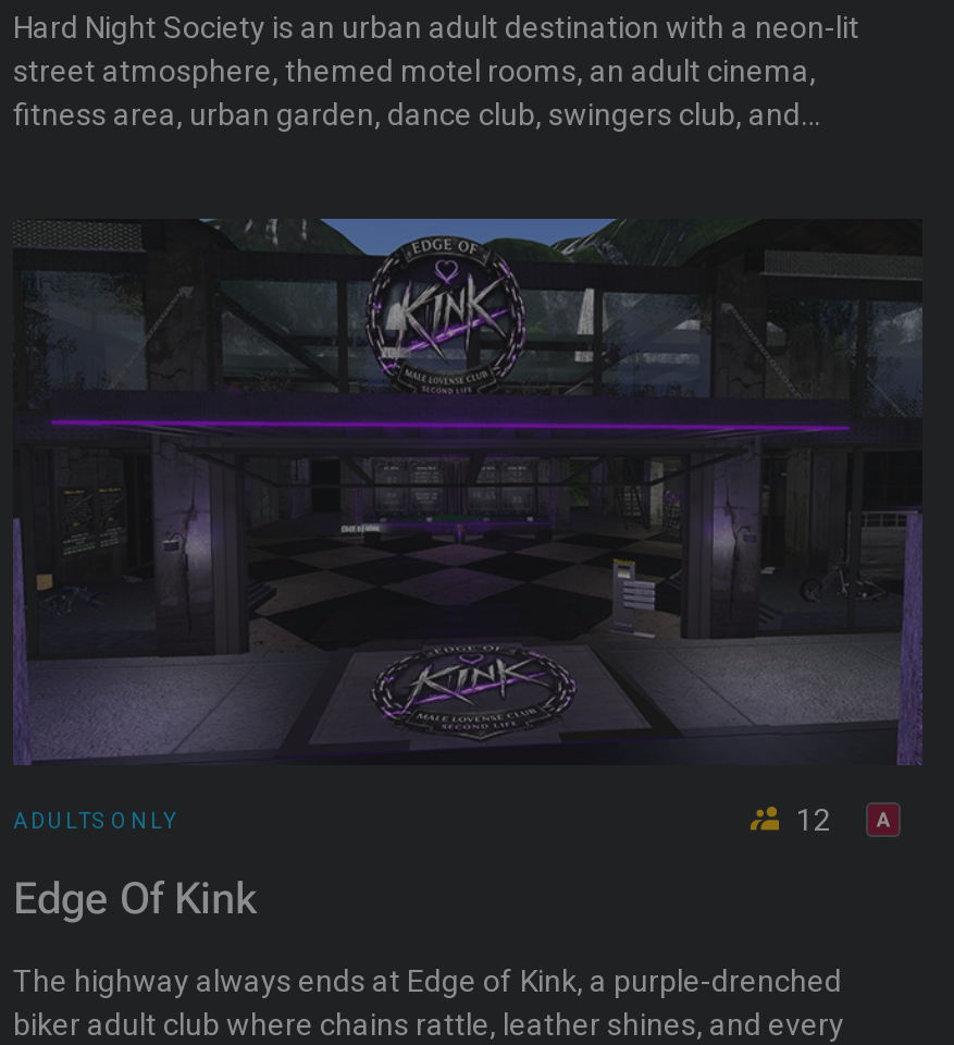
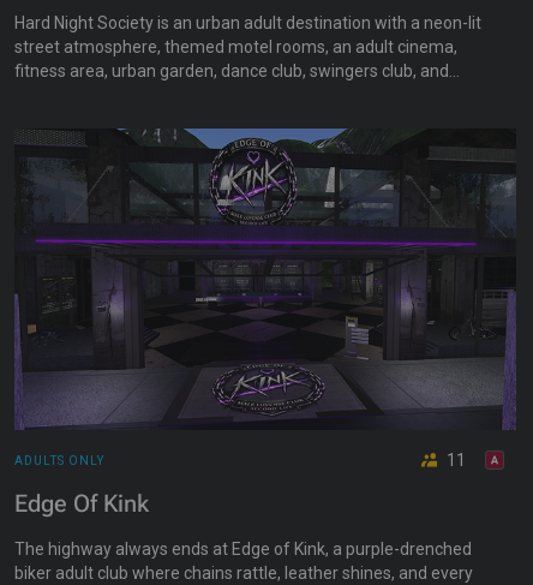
[796,801,831,836] 12 -> [447,450,466,470] 11

